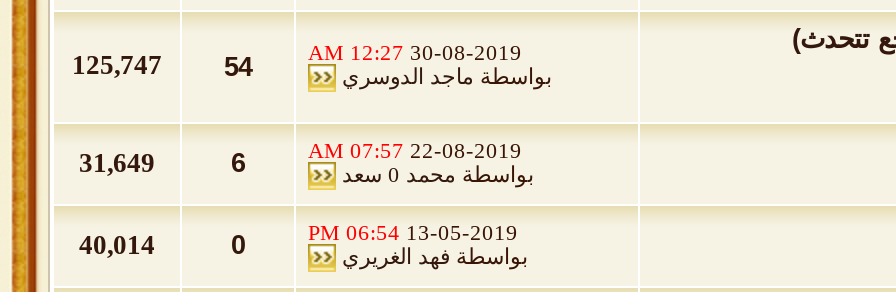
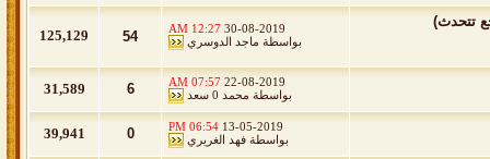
[72,50,162,80] 125,747 -> [39,27,89,44] 125,129
[79,148,155,178] 31,649 -> [43,81,85,97] 31,589
[79,230,155,260] 40,014 -> [43,125,85,142] 39,941

